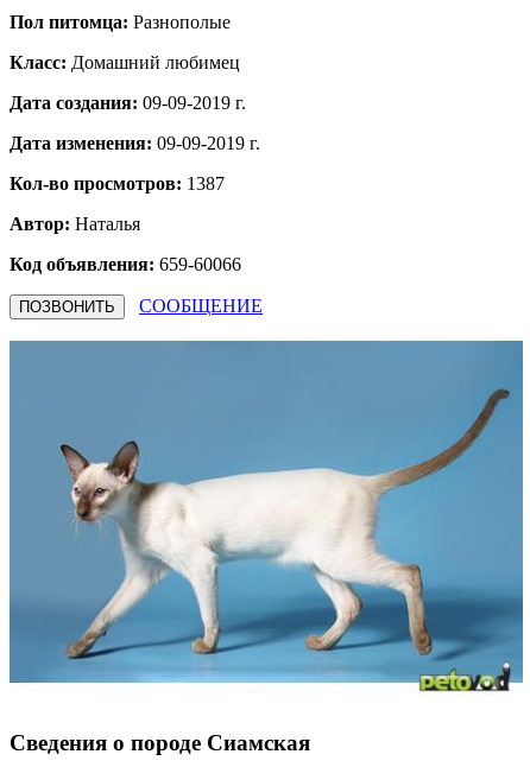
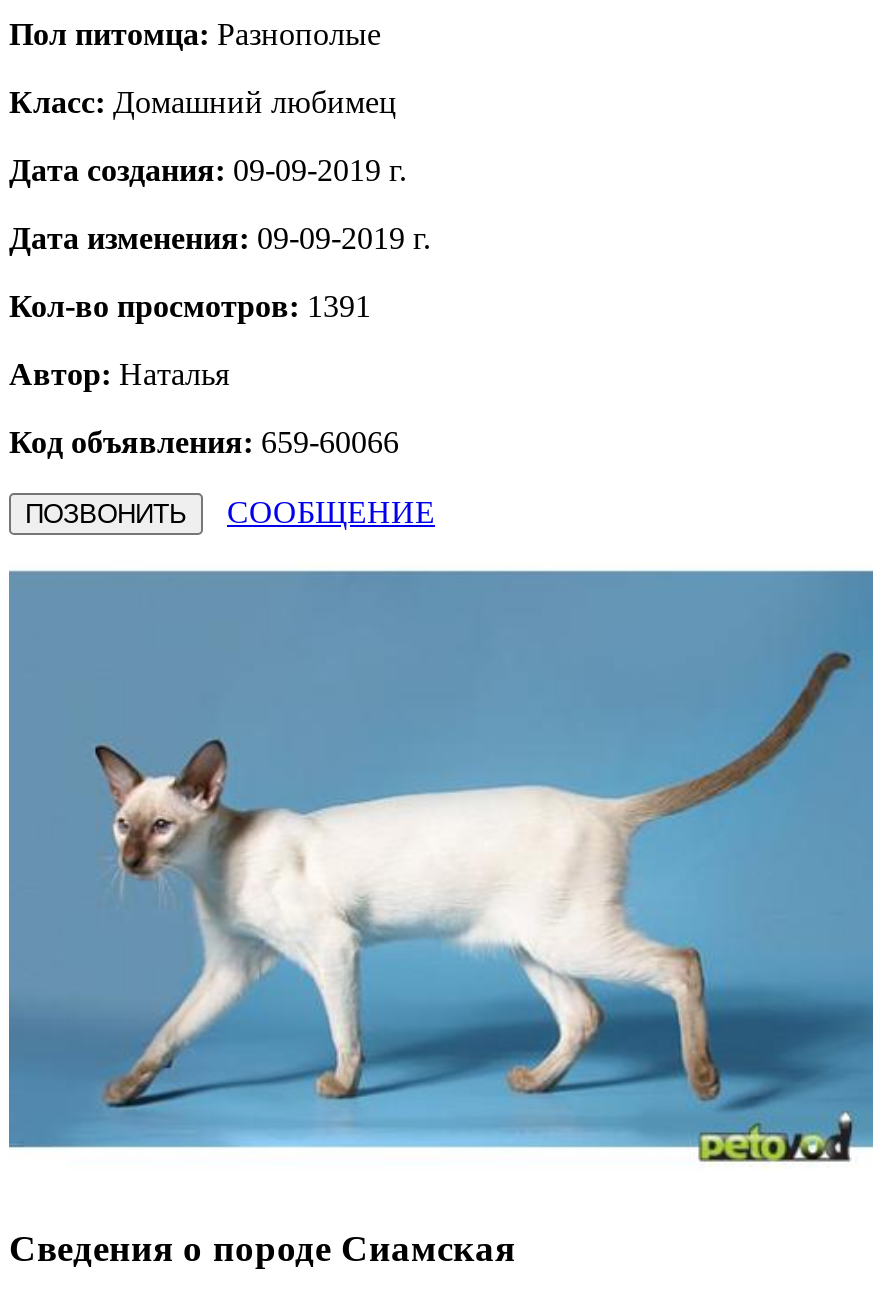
[10,173,225,193] Кол-во просмотров: 1387 -> [9,288,371,322] Кол-во просмотров: 1391

